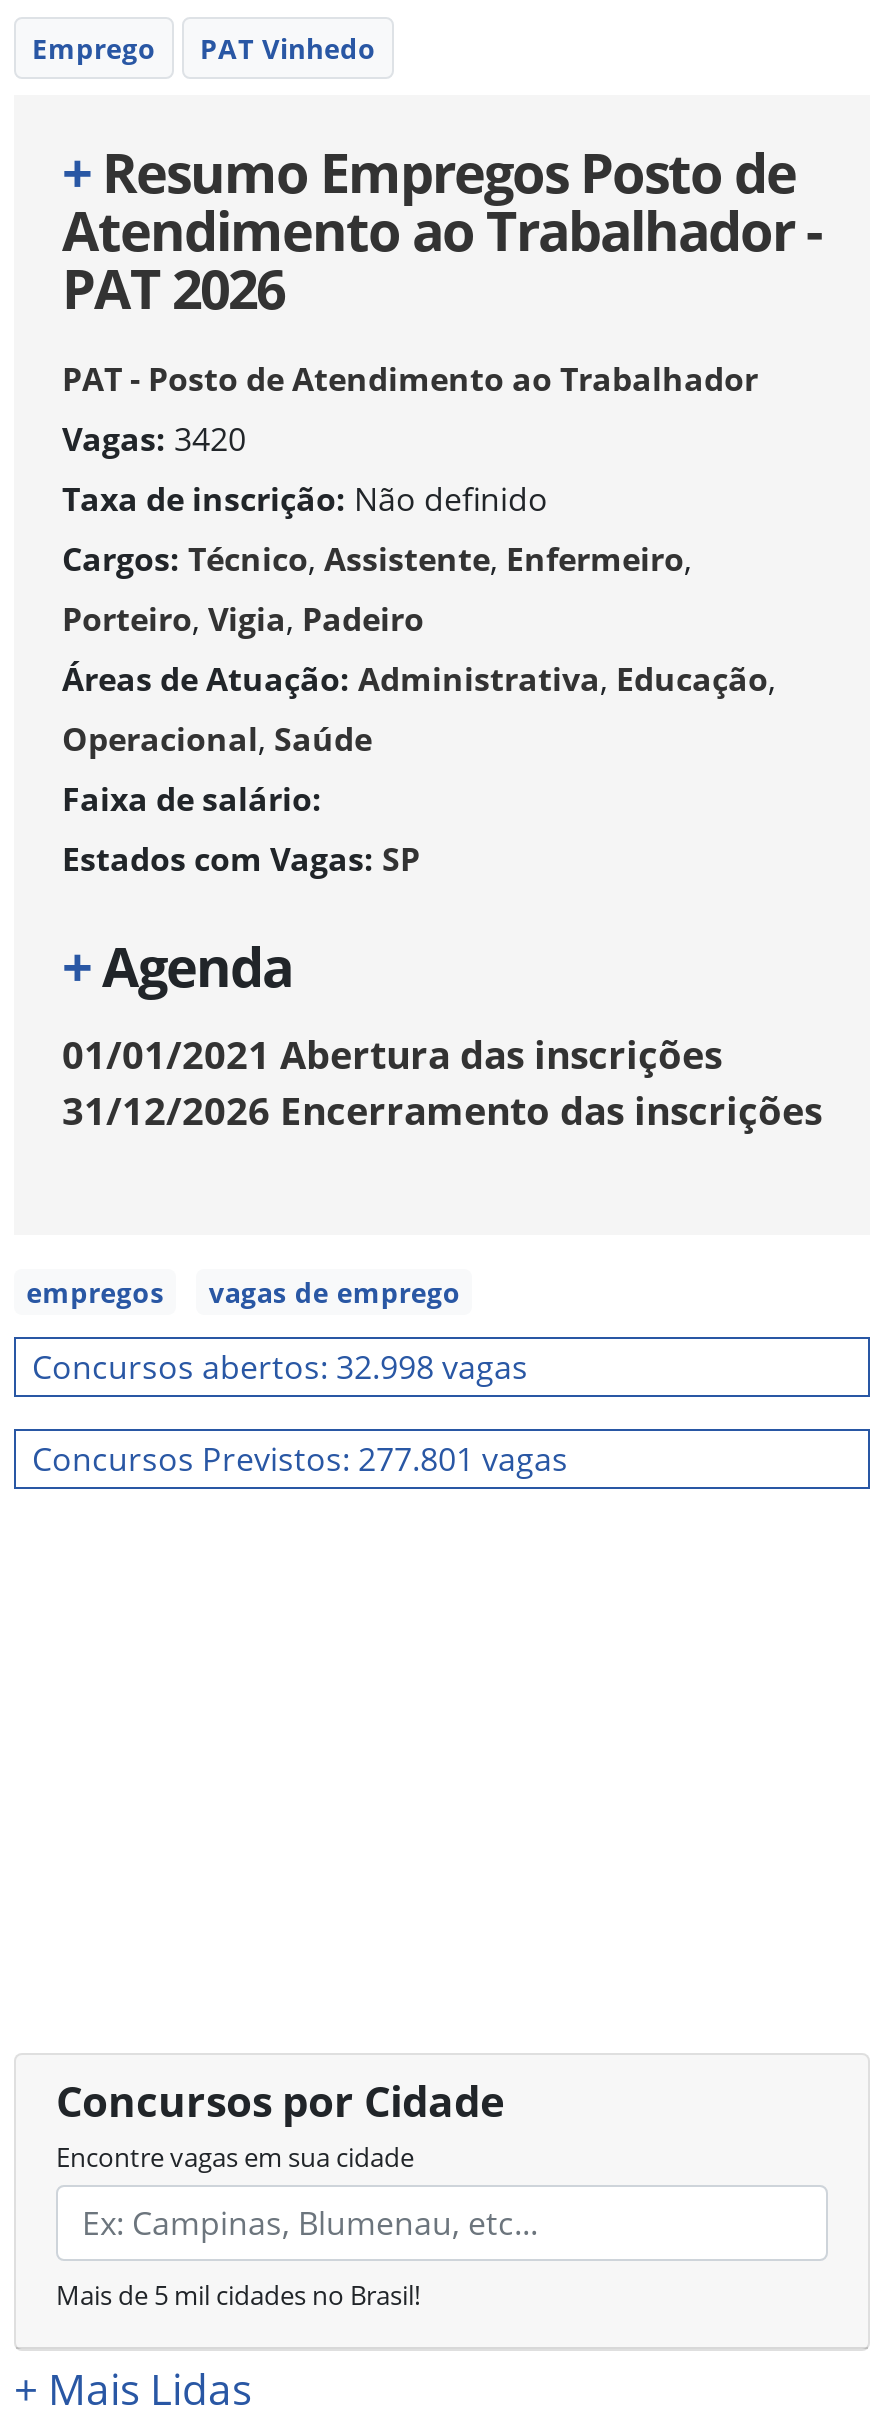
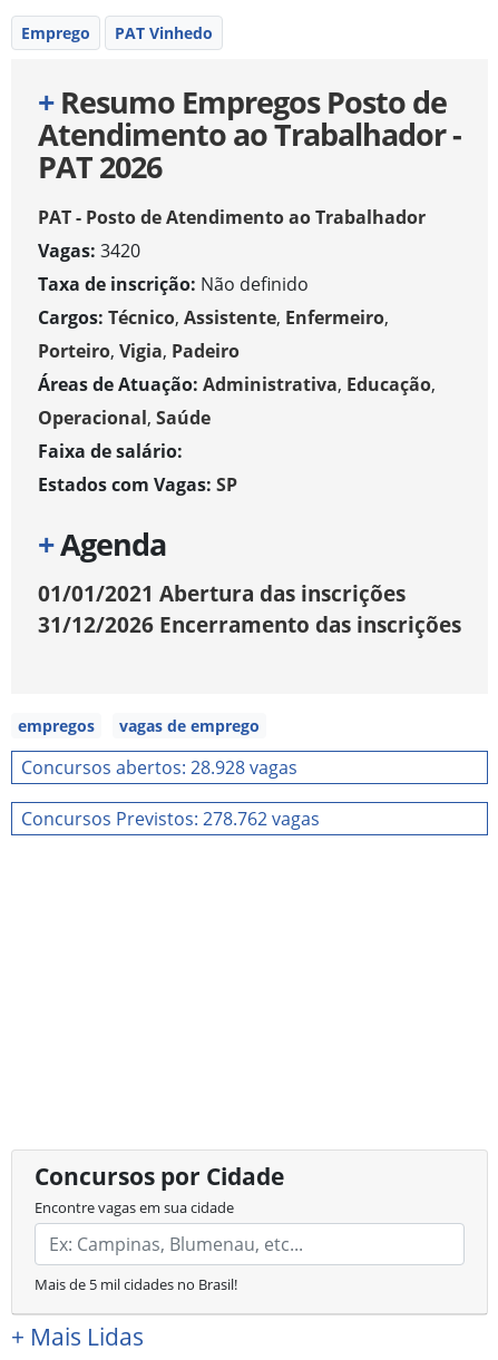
[32,1344,528,1388] Concursos abertos: 32.998 vagas -> [21,755,297,779] Concursos abertos: 28.928 vagas
[32,1436,568,1480] Concursos Previstos: 277.801 vagas -> [21,806,320,830] Concursos Previstos: 278.762 vagas

